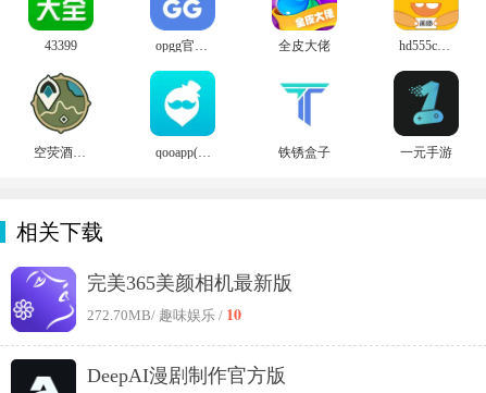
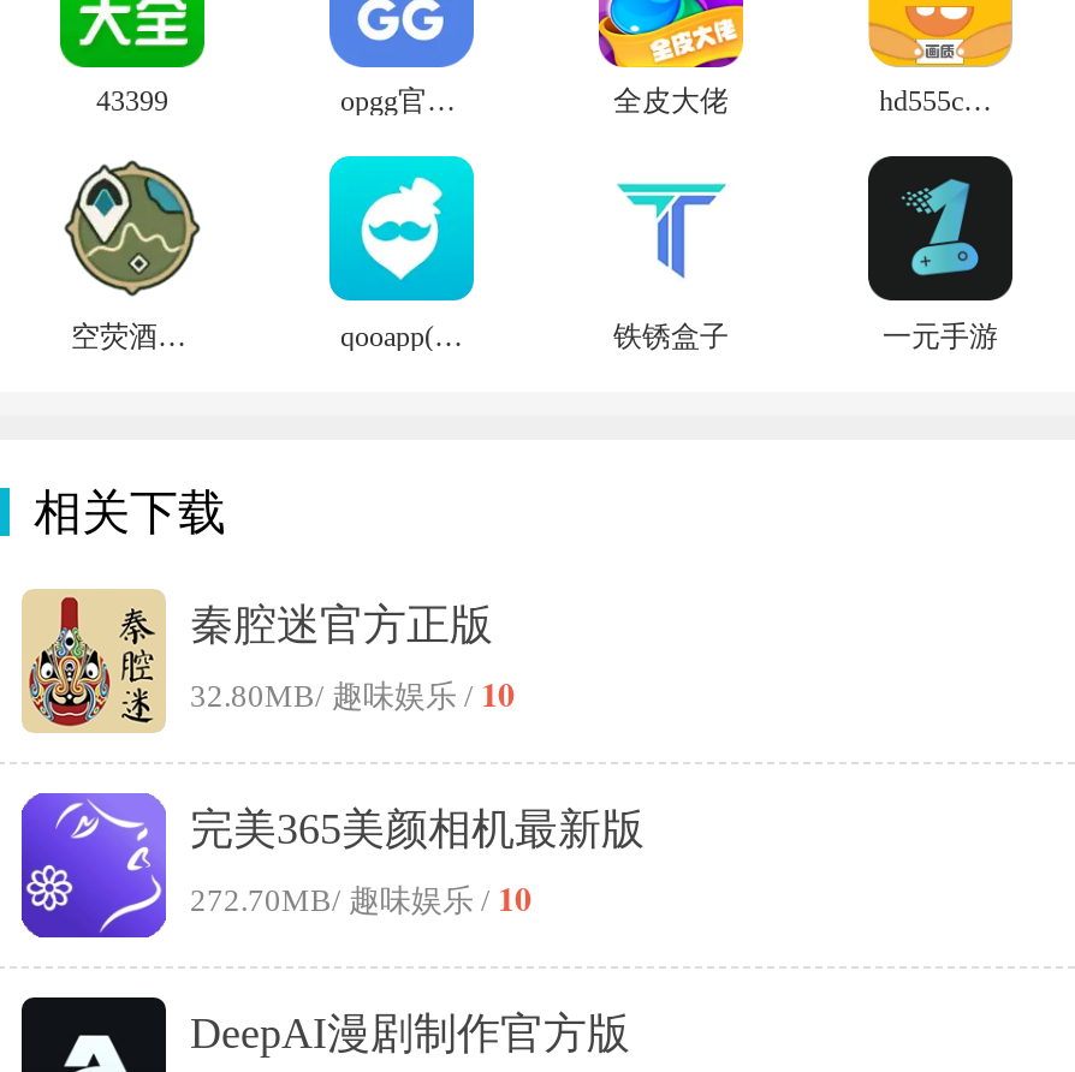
none -> [22,589,515,733] [image] | 秦腔迷官方正版 | 32.80MB / 趣味娱乐 / 10

